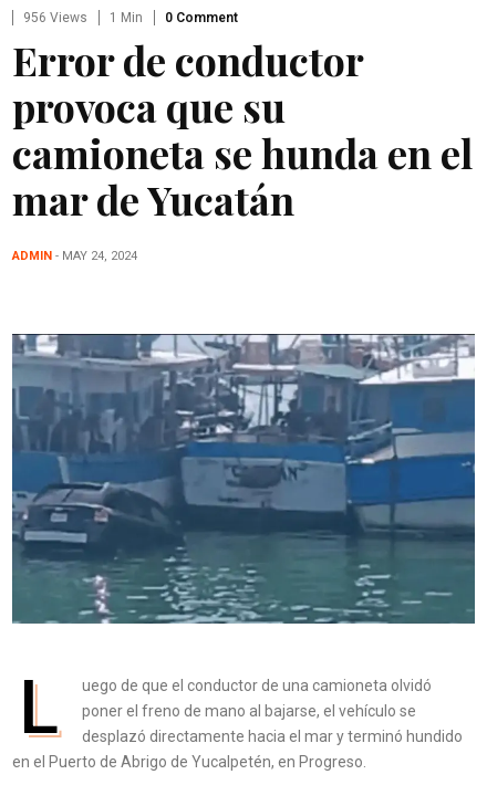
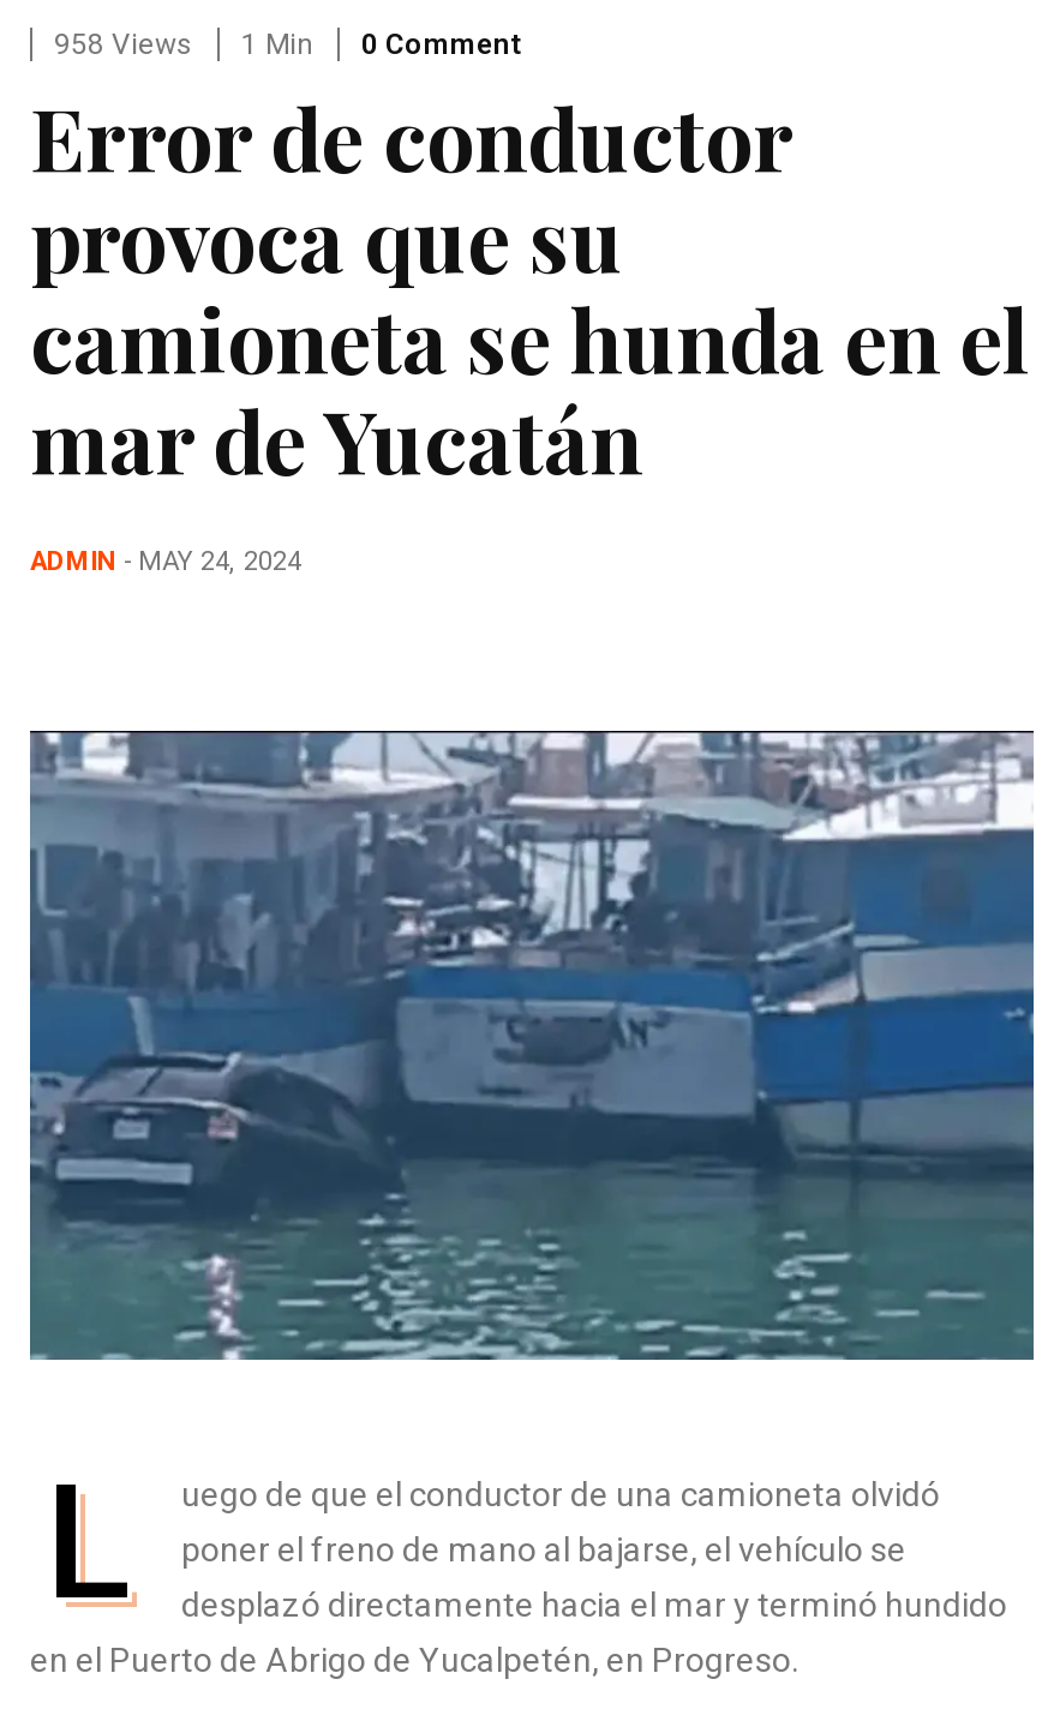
[23,9,238,25] 956 Views 1 Min 0 Comment -> [54,26,520,60] 958 Views 1 Min 0 Comment

